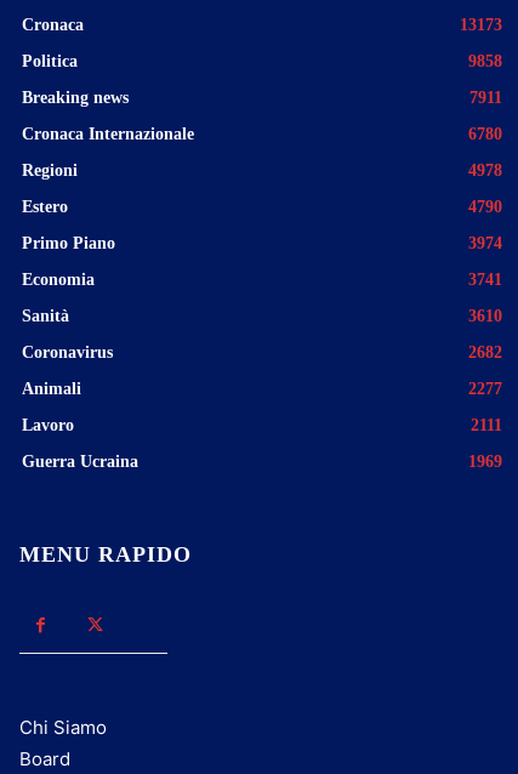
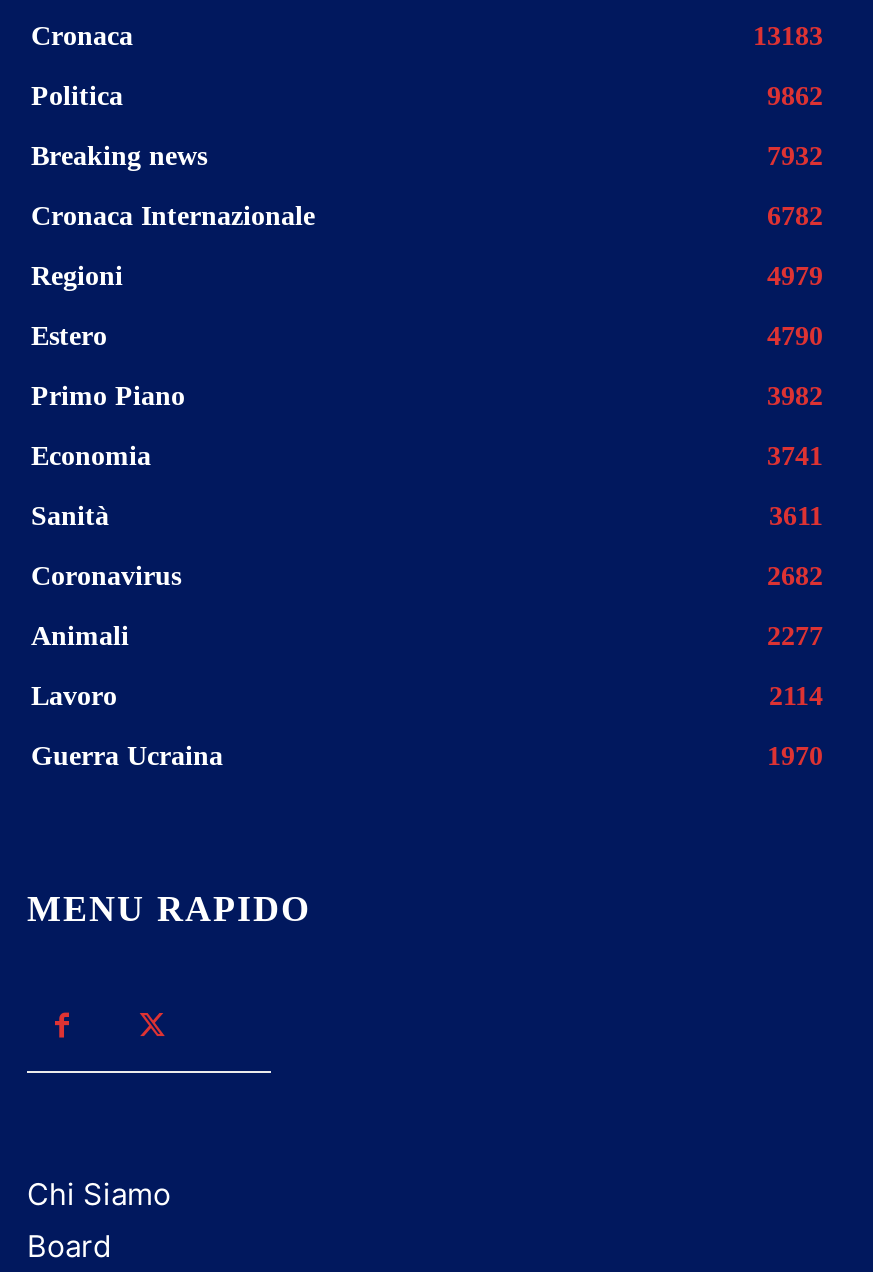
[460,15,502,34] 13173 -> [753,21,823,51] 13183
[468,52,502,70] 9858 -> [767,81,823,111] 9862
[469,88,502,106] 7911 -> [767,141,823,171] 7932
[468,125,502,143] 6780 -> [767,201,823,231] 6782
[468,161,502,179] 4978 -> [767,261,823,291] 4979
[468,234,502,252] 3974 -> [767,381,823,411] 3982
[468,307,502,325] 3610 -> [769,501,823,531] 3611
[471,416,502,434] 2111 -> [769,681,823,711] 2114
[468,452,502,470] 1969 -> [767,741,823,771] 1970

